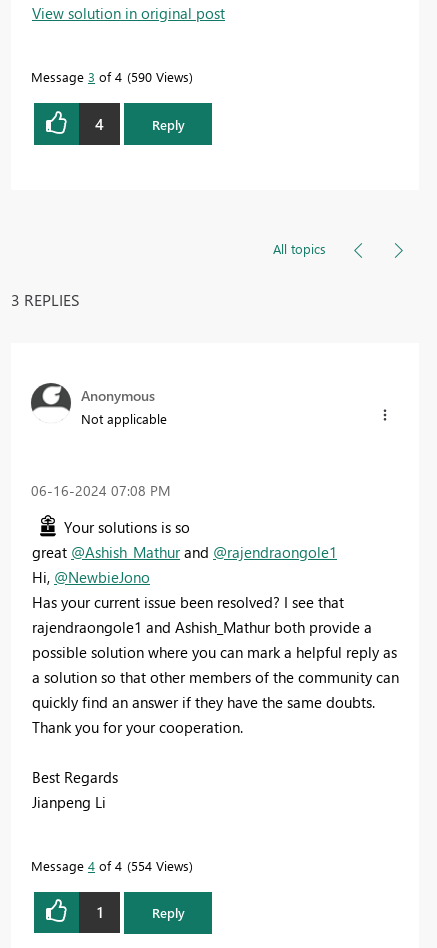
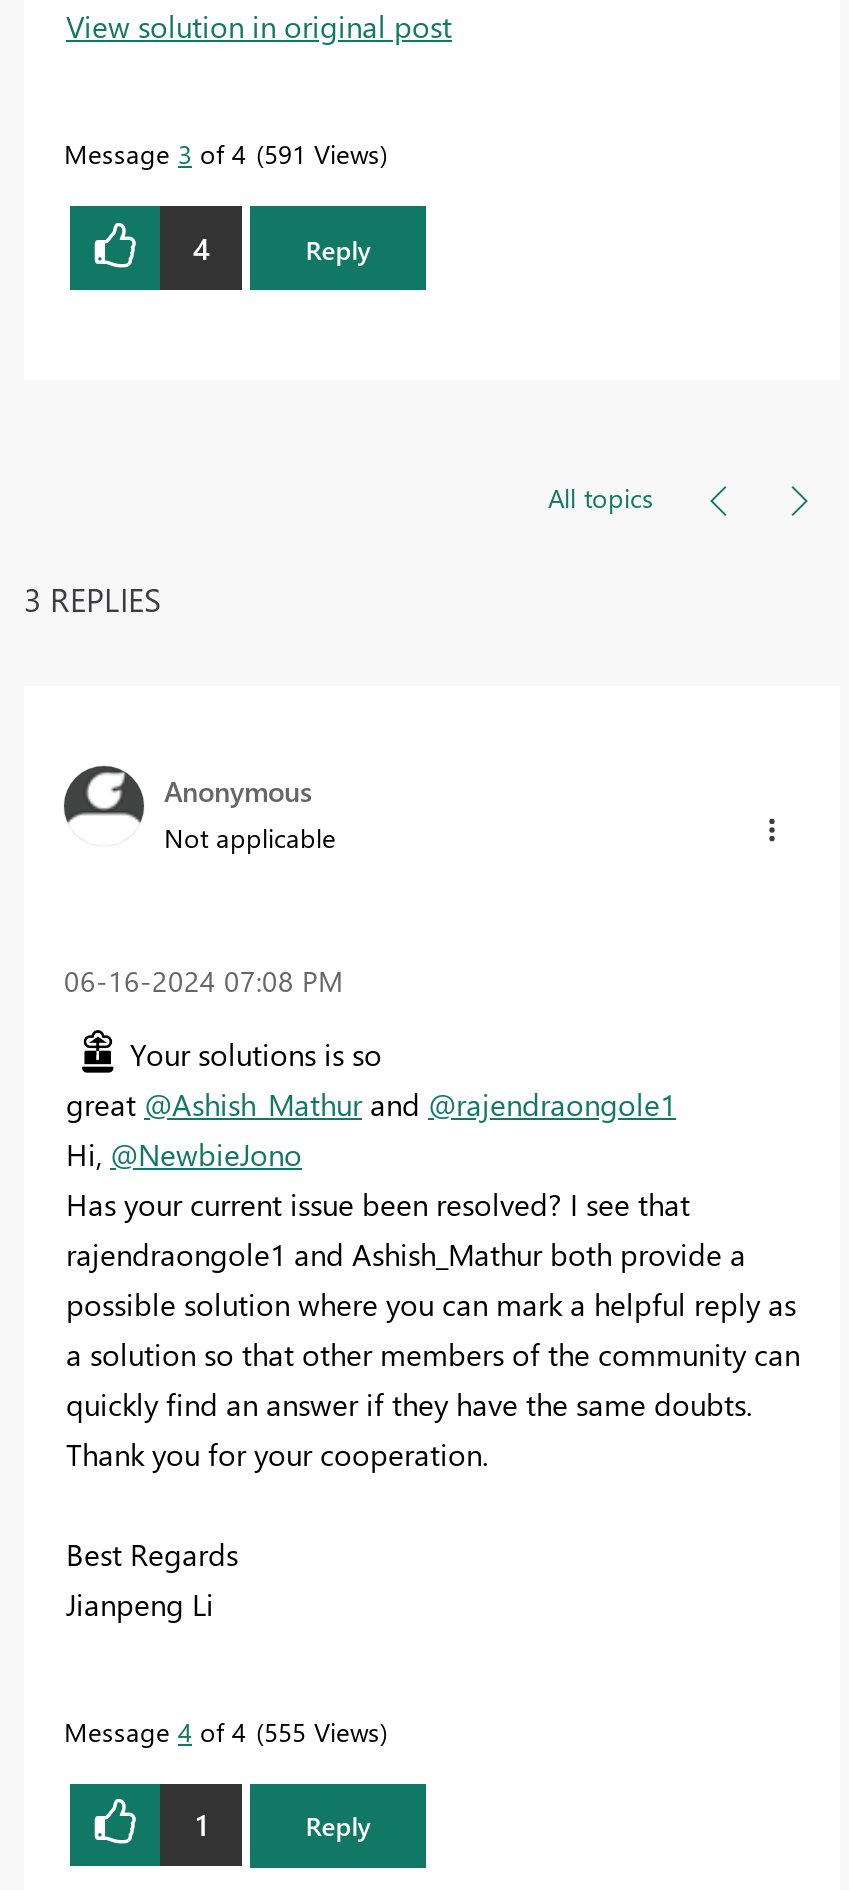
[31,68,189,85] Message 3 of 4 590 Views -> [64,136,380,170] Message 3 of 4 591 Views
[31,856,189,873] Message 4 of 4 554 Views -> [64,1713,380,1747] Message 4 of 4 555 Views

